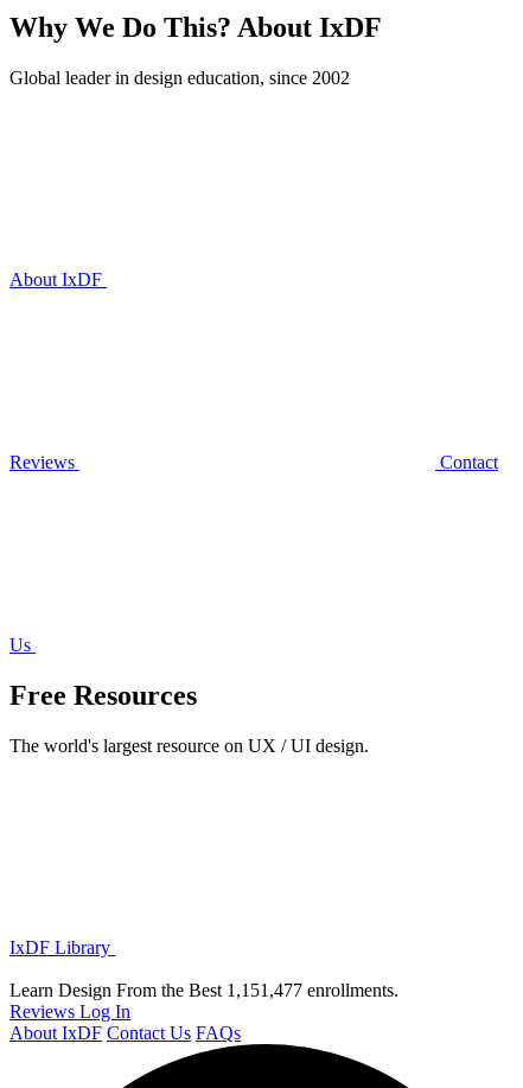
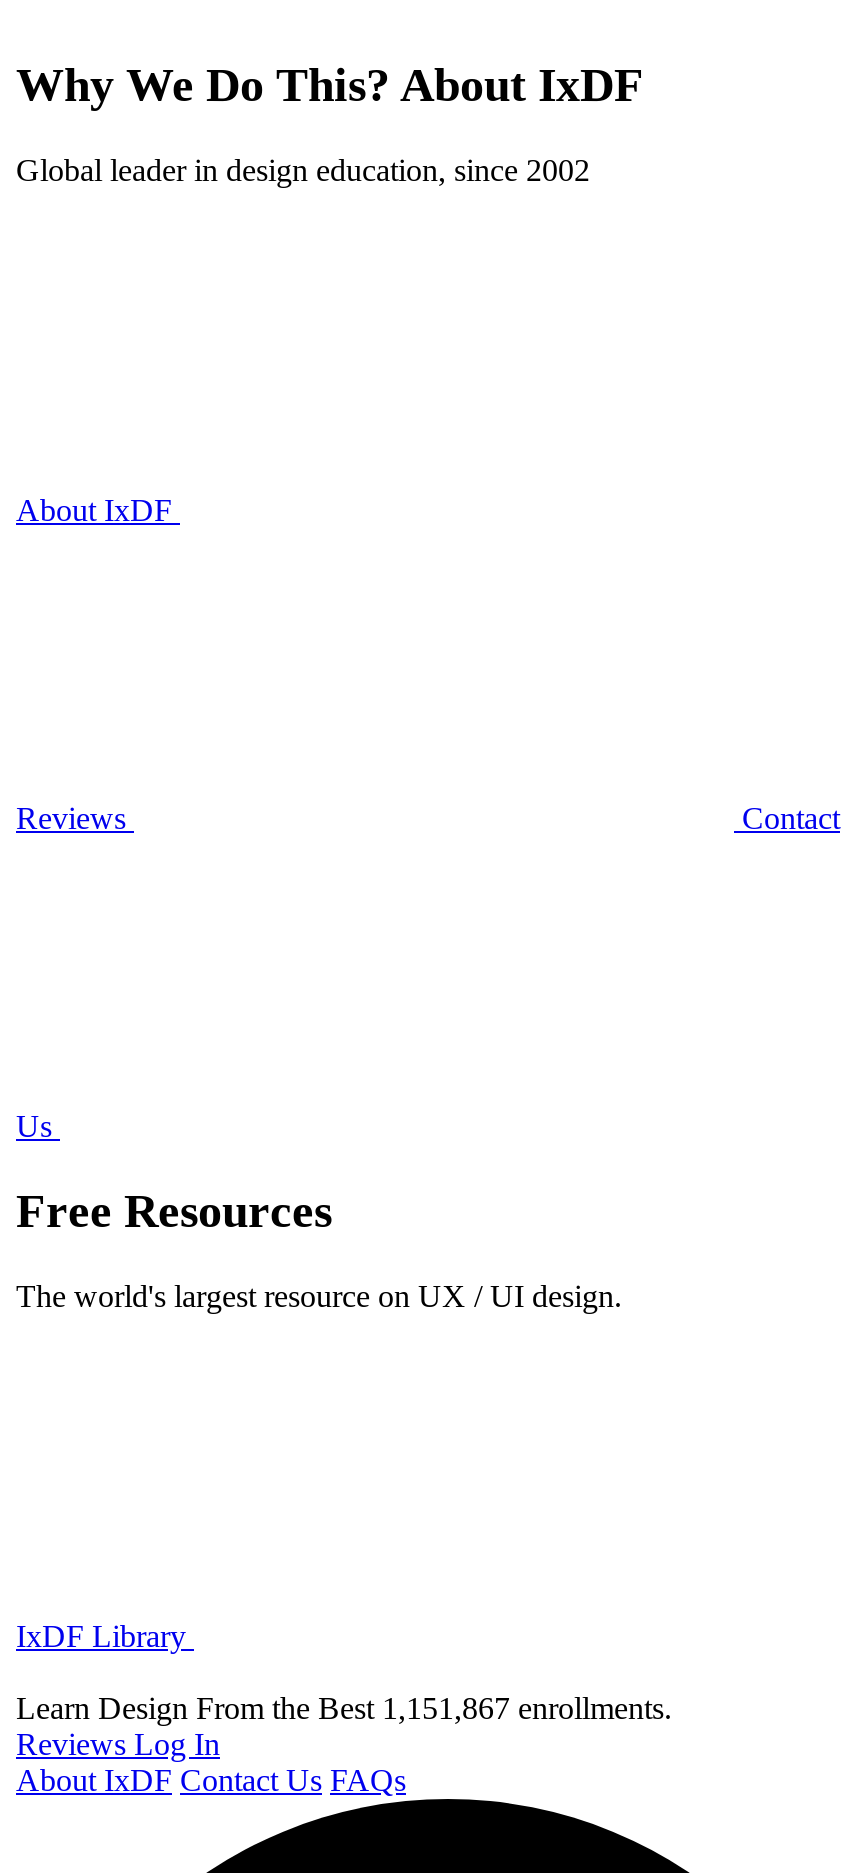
[9,980,398,1000] Learn Design From the Best 1,151,477 enrollments. -> [16,1690,672,1724] Learn Design From the Best 1,151,867 enrollments.

